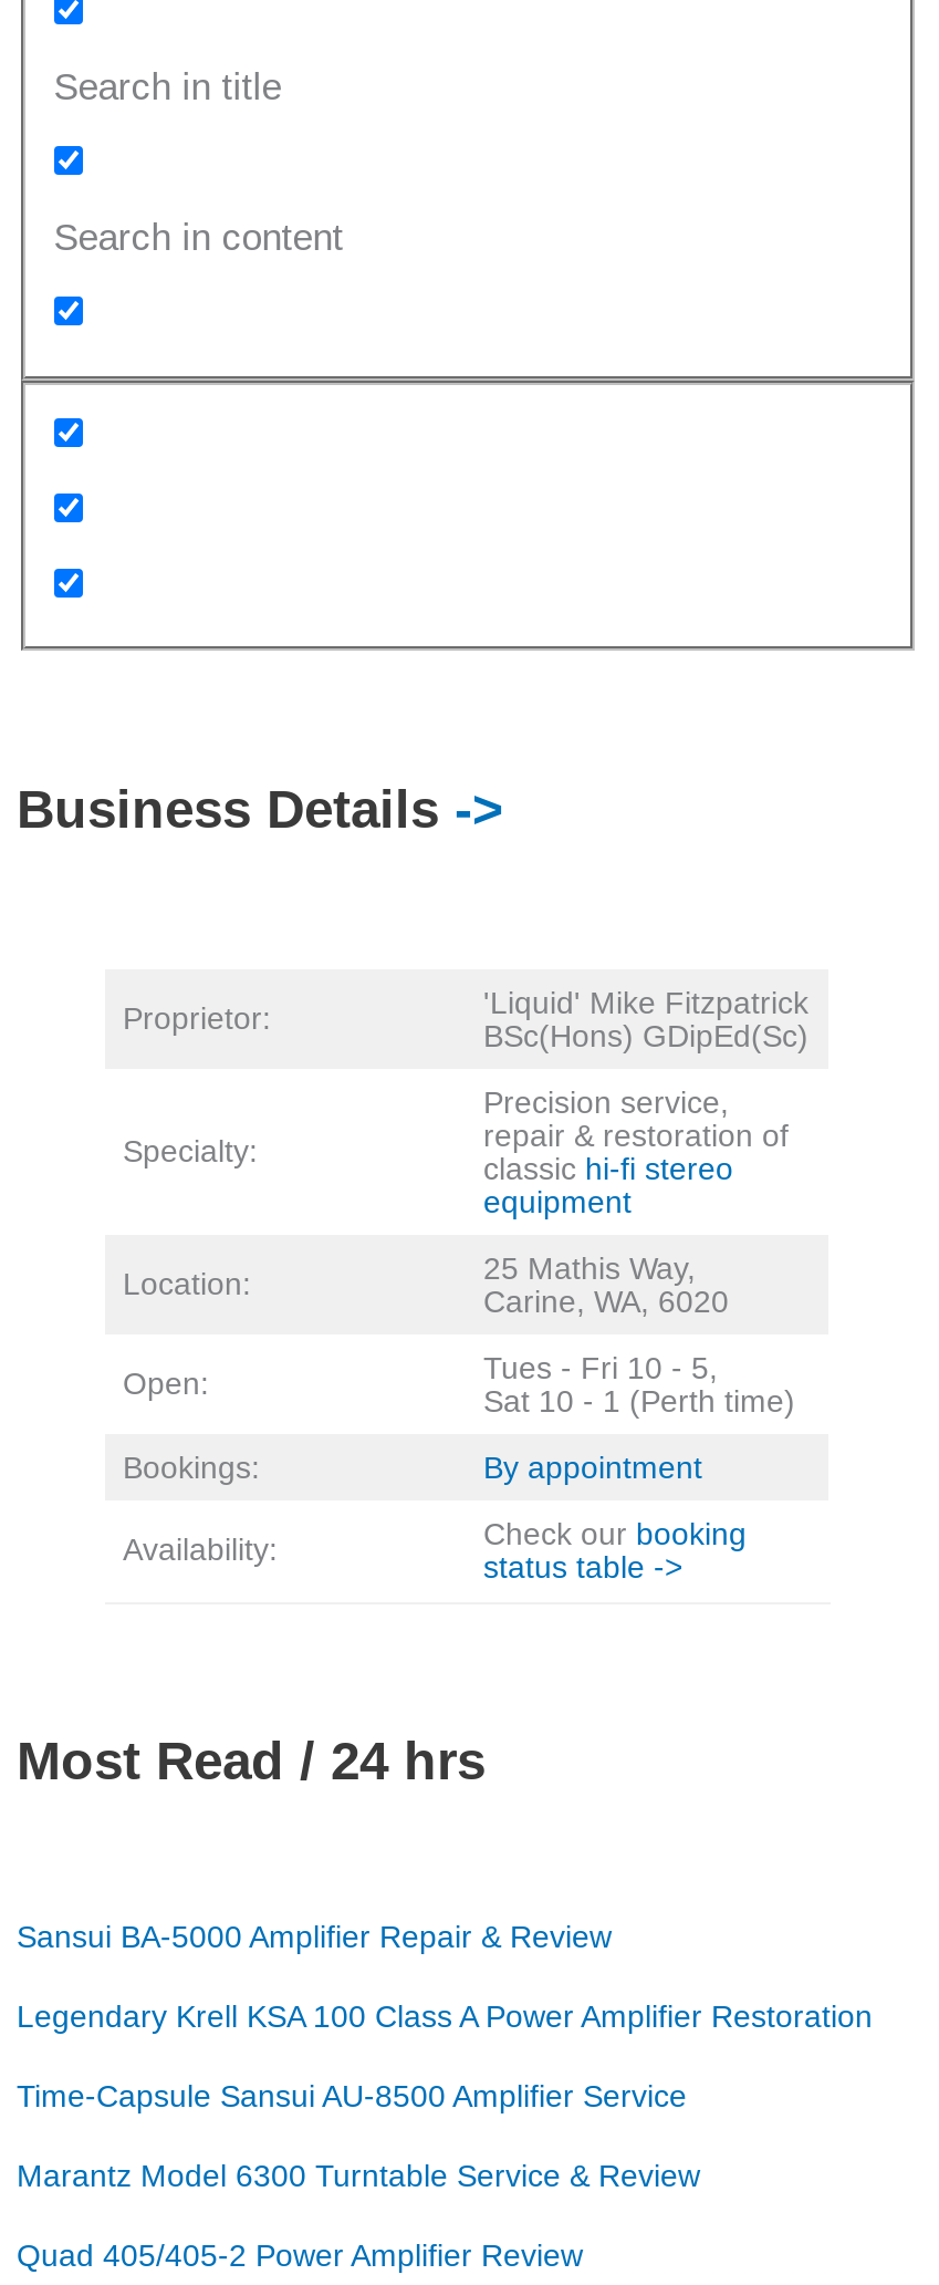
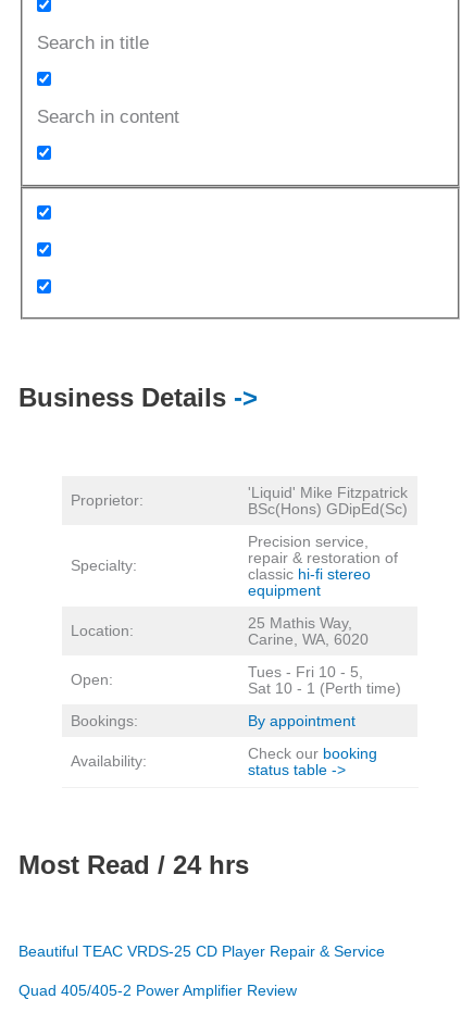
[17,1918,873,2193] Sansui BA-5000 Amplifier Repair & Review | Legendary Krell KSA 100 Class A Power Amplifier Restoration | Time-Capsule Sansui AU-8500 Amplifier Service | Marantz Model 6300 Turntable Service & Review -> [18,942,385,960] Beautiful TEAC VRDS-25 CD Player Repair & Service

